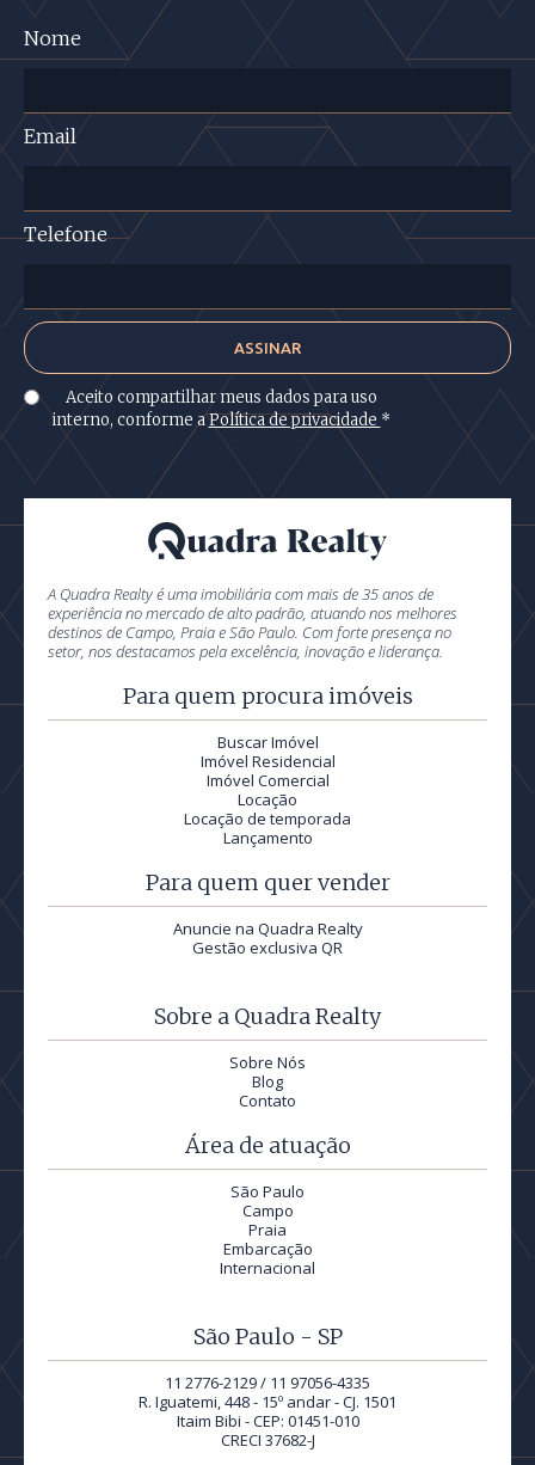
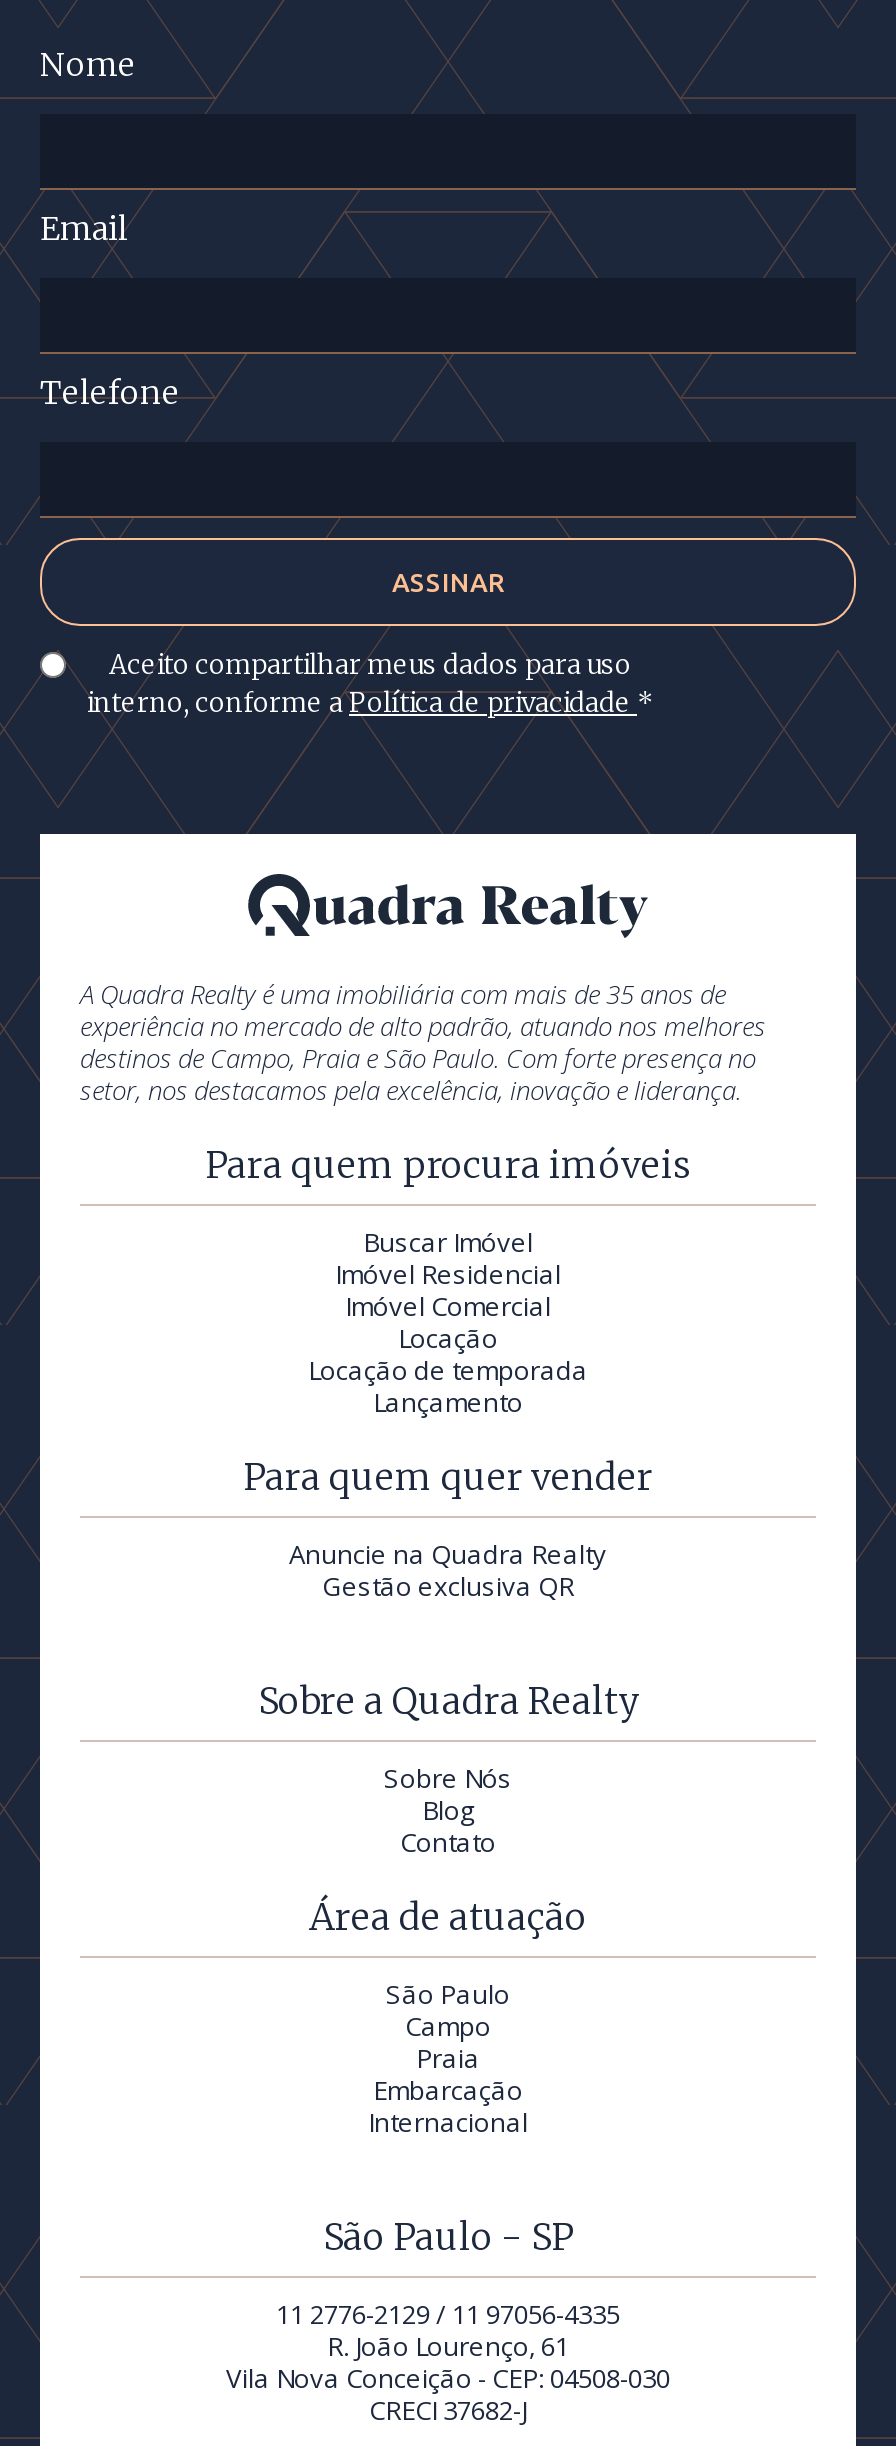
[139,1391,396,1432] R. Iguatemi, 448 - 15º andar - CJ. 1501 | Itaim Bibi - CEP: 01451-010 -> [226,2329,670,2397] R. João Lourenço, 61 | Vila Nova Conceição - CEP: 04508-030

